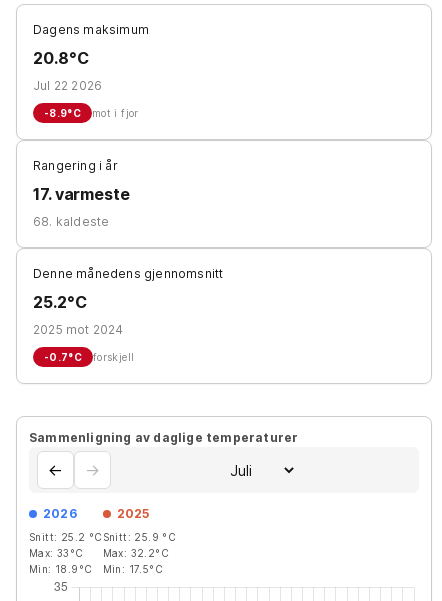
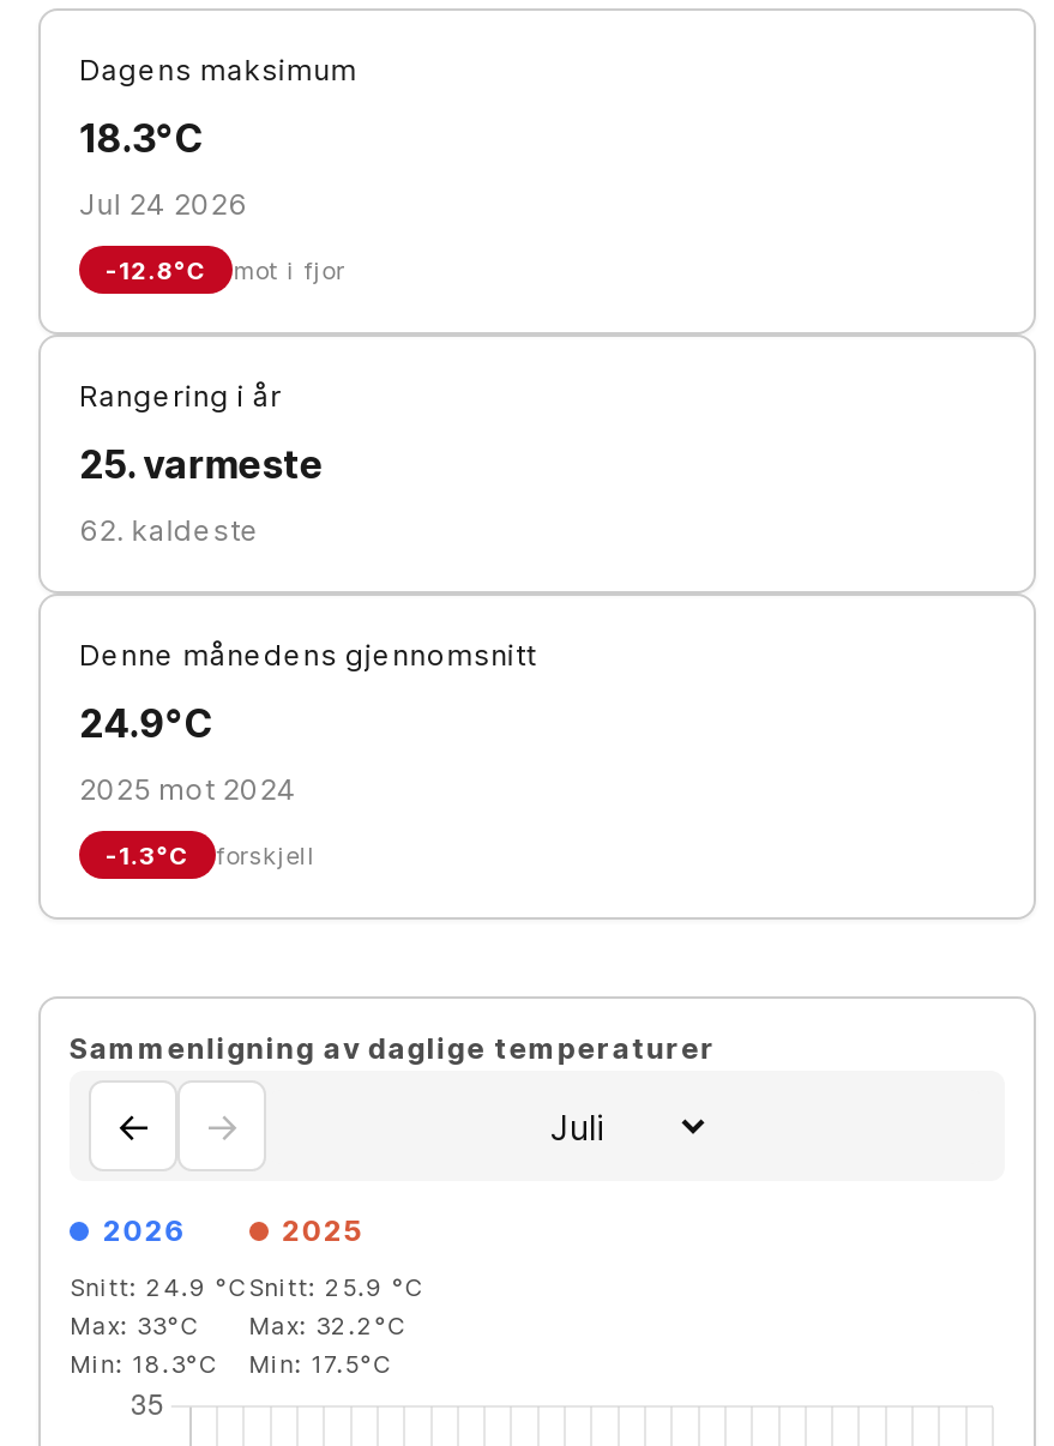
[33,48,88,68] 20.8°C -> [79,114,202,162] 18.3°C
[33,78,102,93] Jul 22 2026 -> [79,186,247,222] Jul 24 2026
[44,107,139,119] -8.9°C mot i fjor -> [106,255,346,284] -12.8°C mot i fjor
[33,184,130,204] 17. varmeste -> [79,440,323,488] 25. varmeste
[33,214,109,229] 68. kaldeste -> [79,512,260,548] 62. kaldeste
[33,292,86,312] 25.2°C -> [79,699,212,747] 24.9°C
[44,351,134,363] -0.7°C forskjell -> [106,841,315,869] -1.3°C forskjell
[29,531,176,543] Snitt: 25.2 °C Snitt: 25.9 °C -> [70,1272,425,1301] Snitt: 24.9 °C Snitt: 25.9 °C
[29,563,163,575] Min: 18.9°C Min: 17.5°C -> [70,1349,393,1378] Min: 18.3°C Min: 17.5°C

